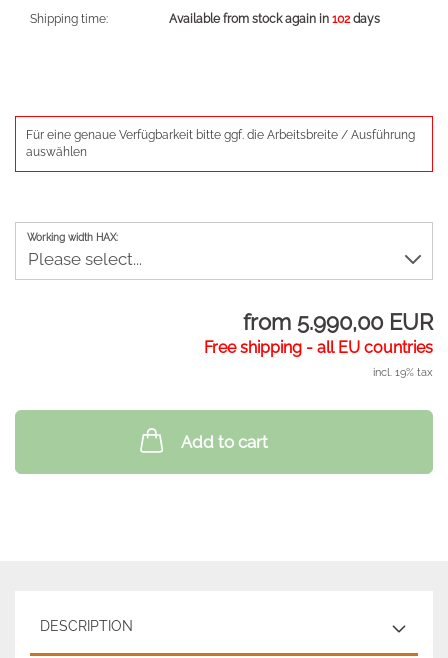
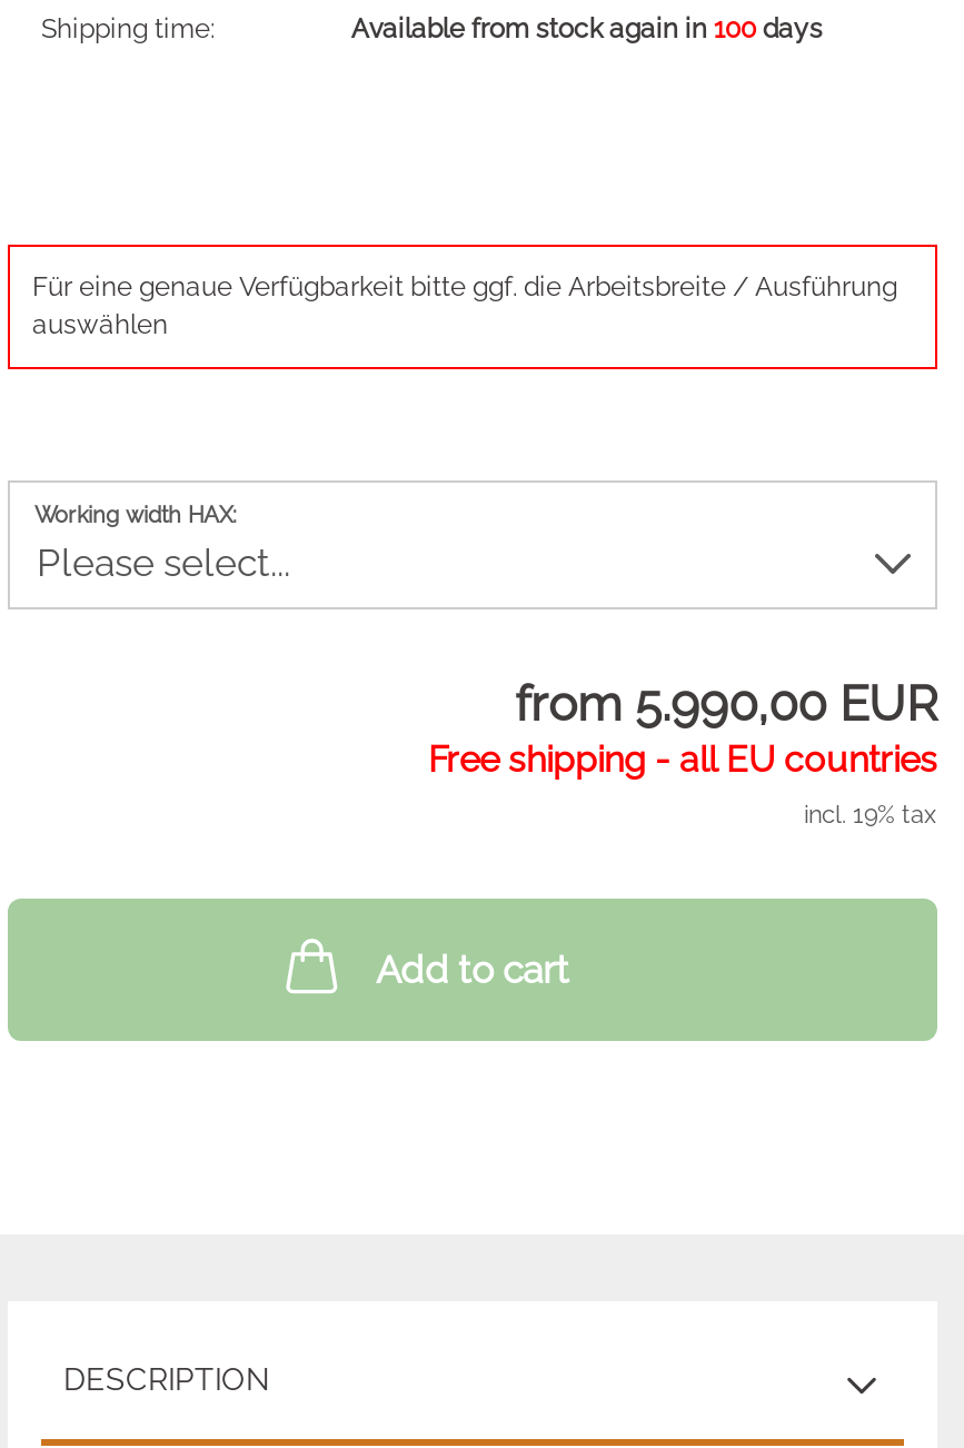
[169,12,380,26] Available from stock again in 102 days -> [351,13,822,44] Available from stock again in 100 days

